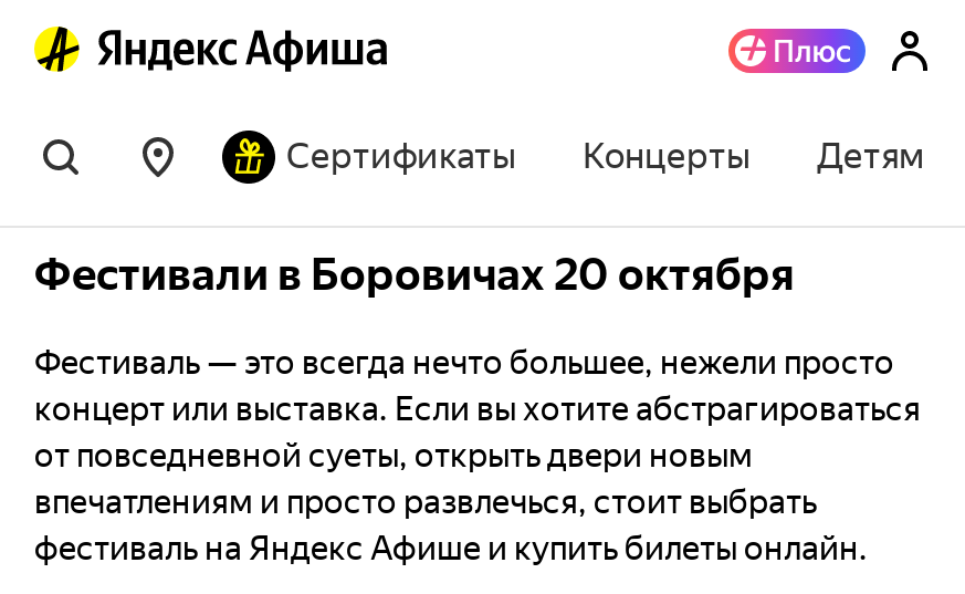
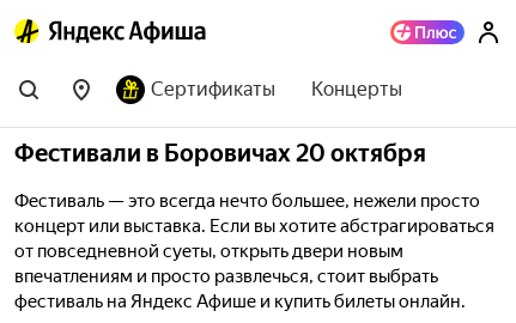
[817,135,925,177] Детям -> none

